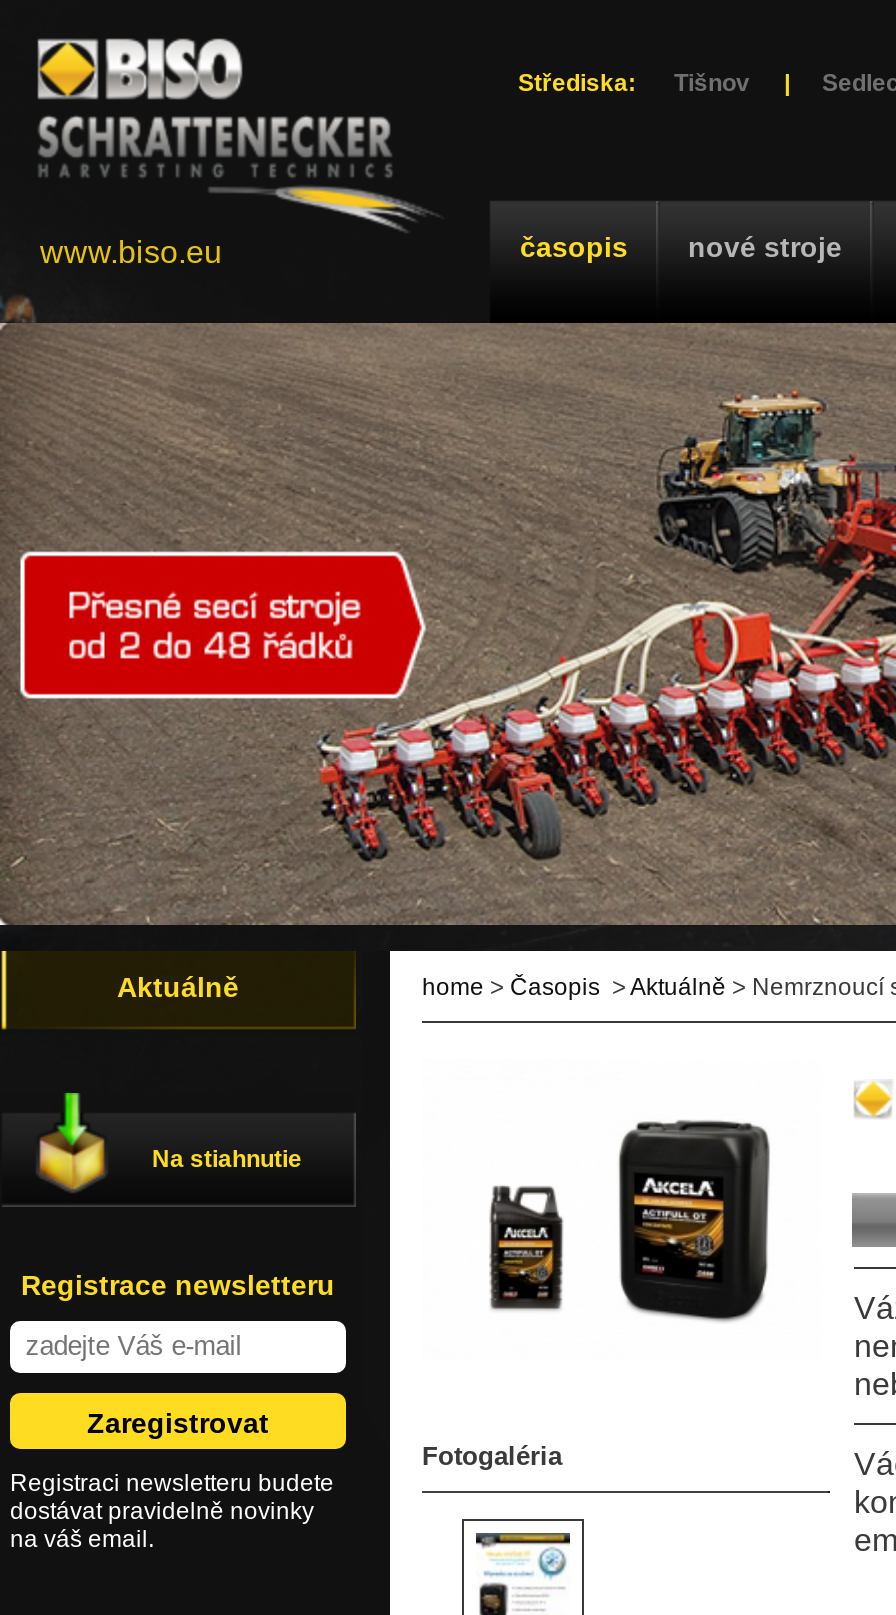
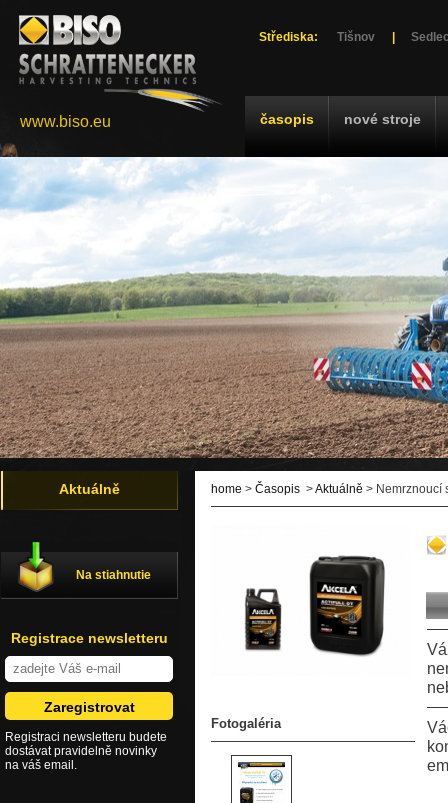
[6,323,890,925] [image] -> [3,156,445,458] [image]

